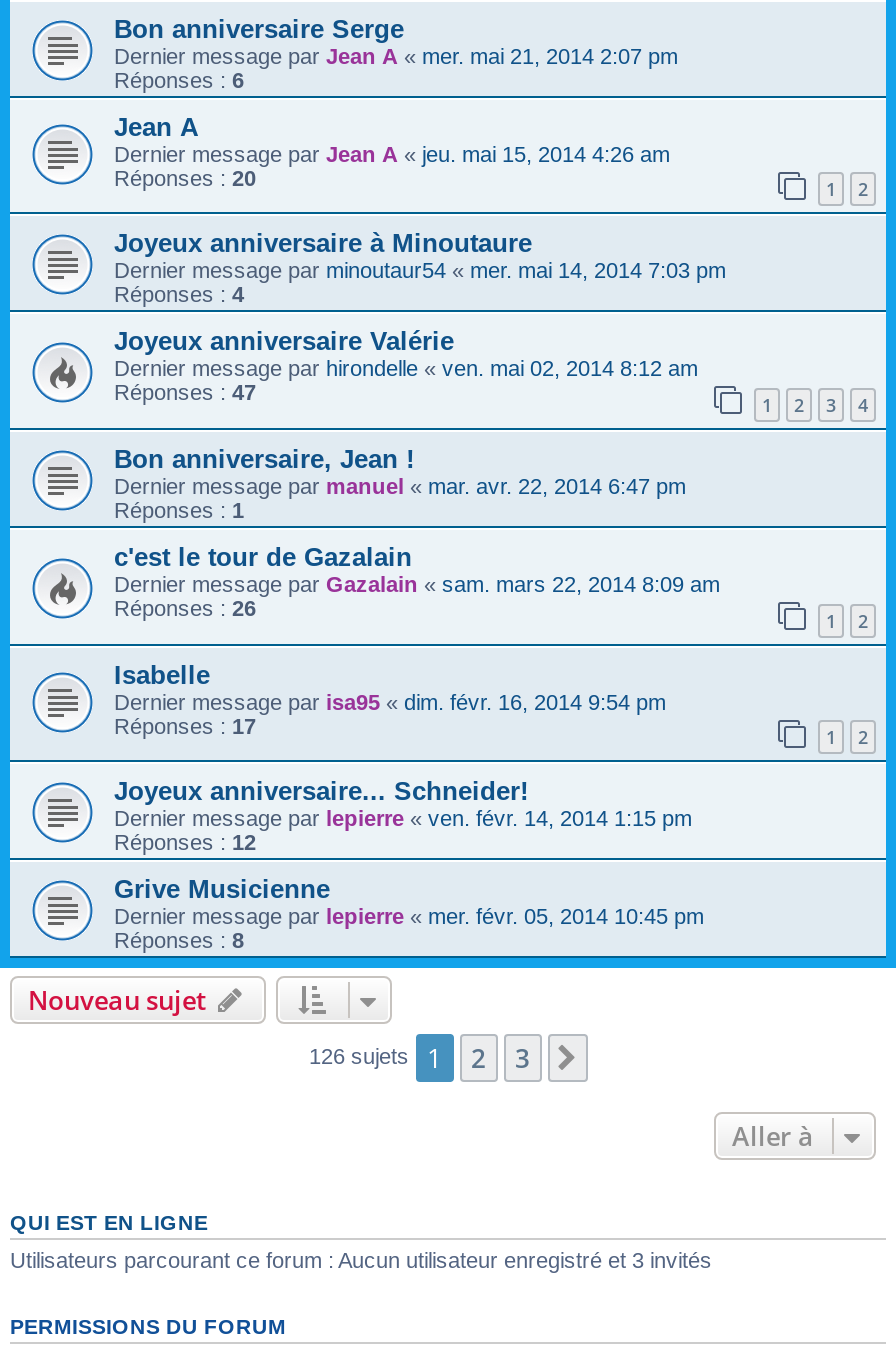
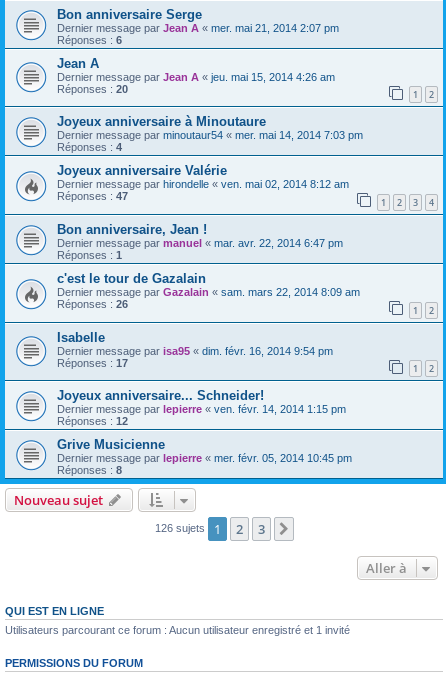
[10,1249,712,1273] Utilisateurs parcourant ce forum : Aucun utilisateur enregistré et 3 invités -> [5,624,350,636] Utilisateurs parcourant ce forum : Aucun utilisateur enregistré et 1 invité

